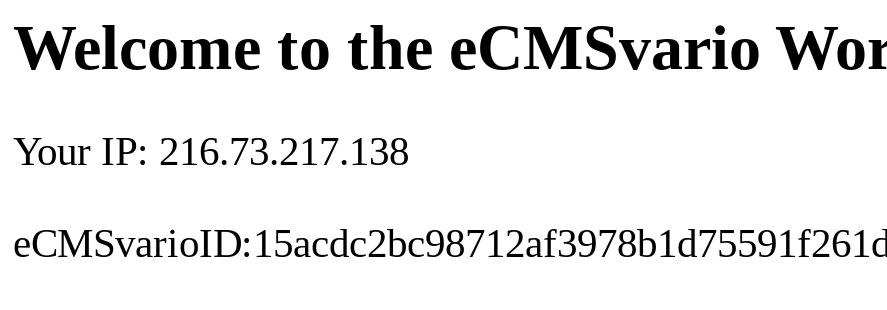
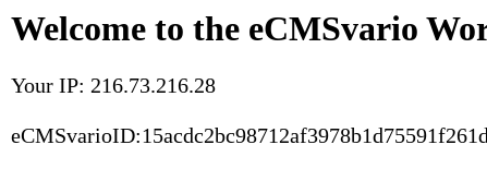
[13,129,409,173] Your IP: 216.73.217.138 -> [11,73,216,97] Your IP: 216.73.216.28

